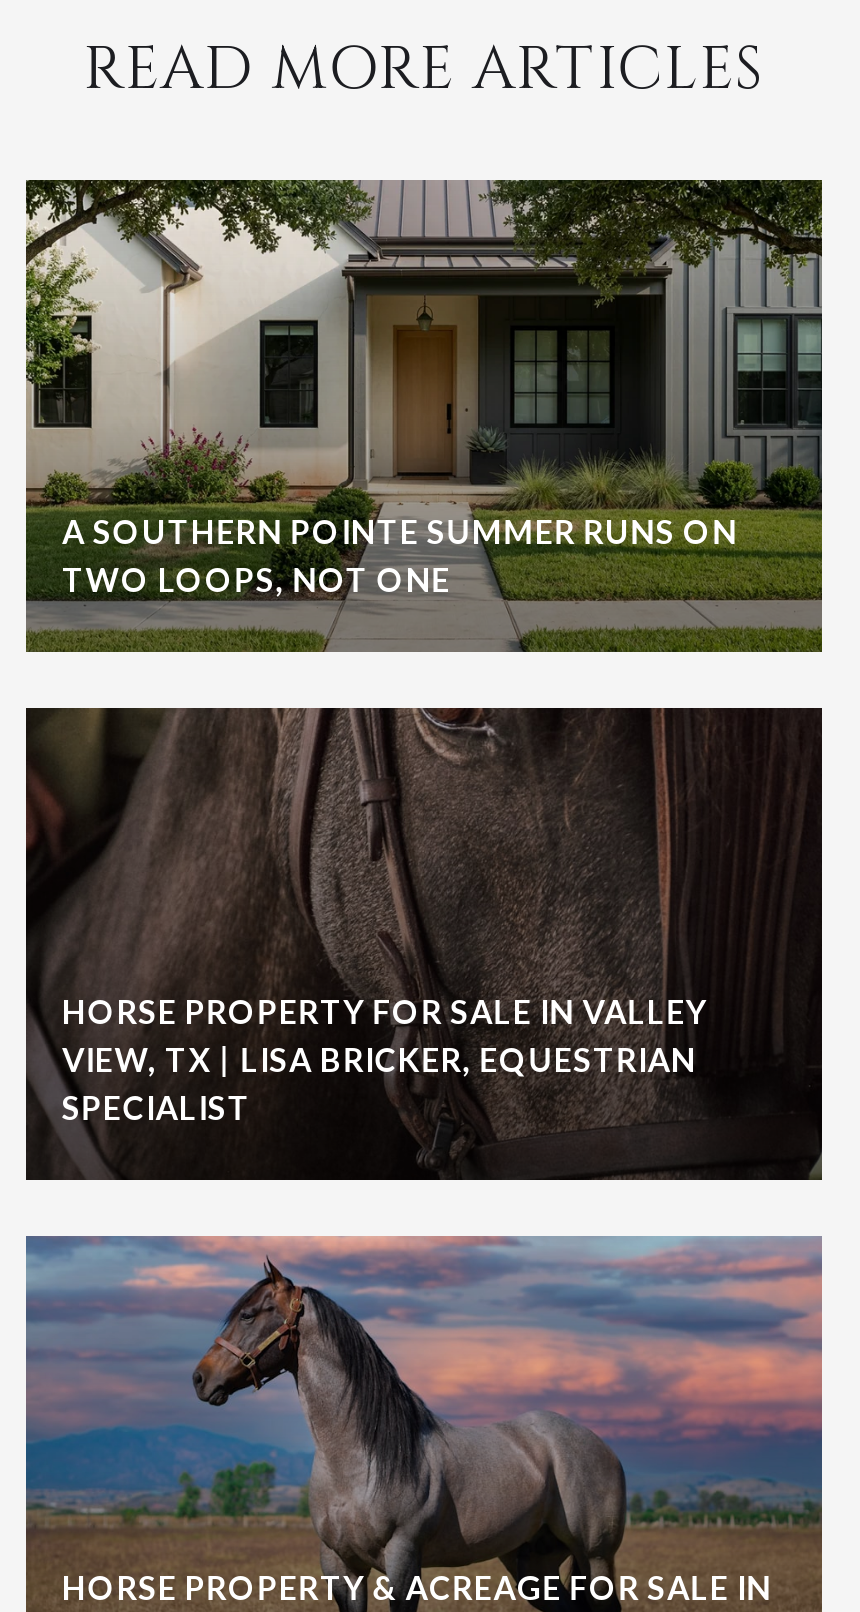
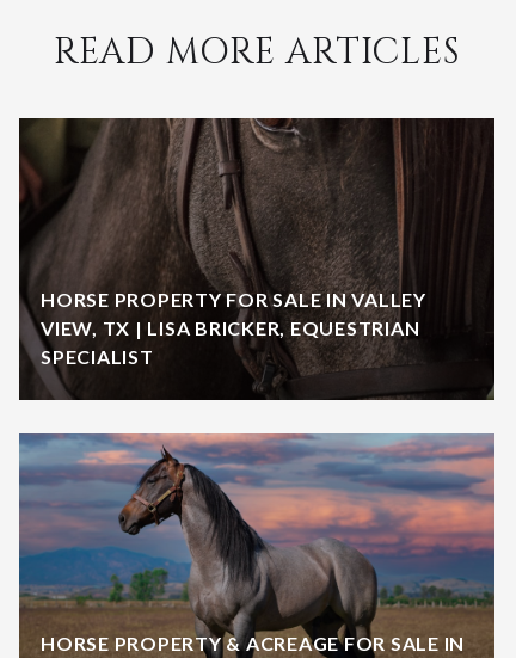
[24,180,824,654] [image] | A SOUTHERN POINTE SUMMER RUNS ON | TWO LOOPS, NOT ONE -> none

